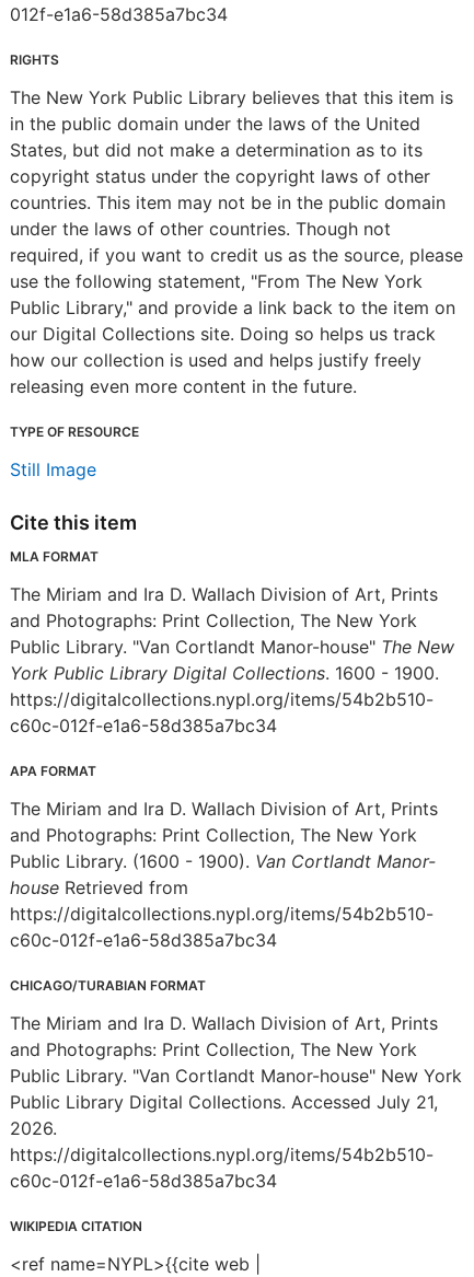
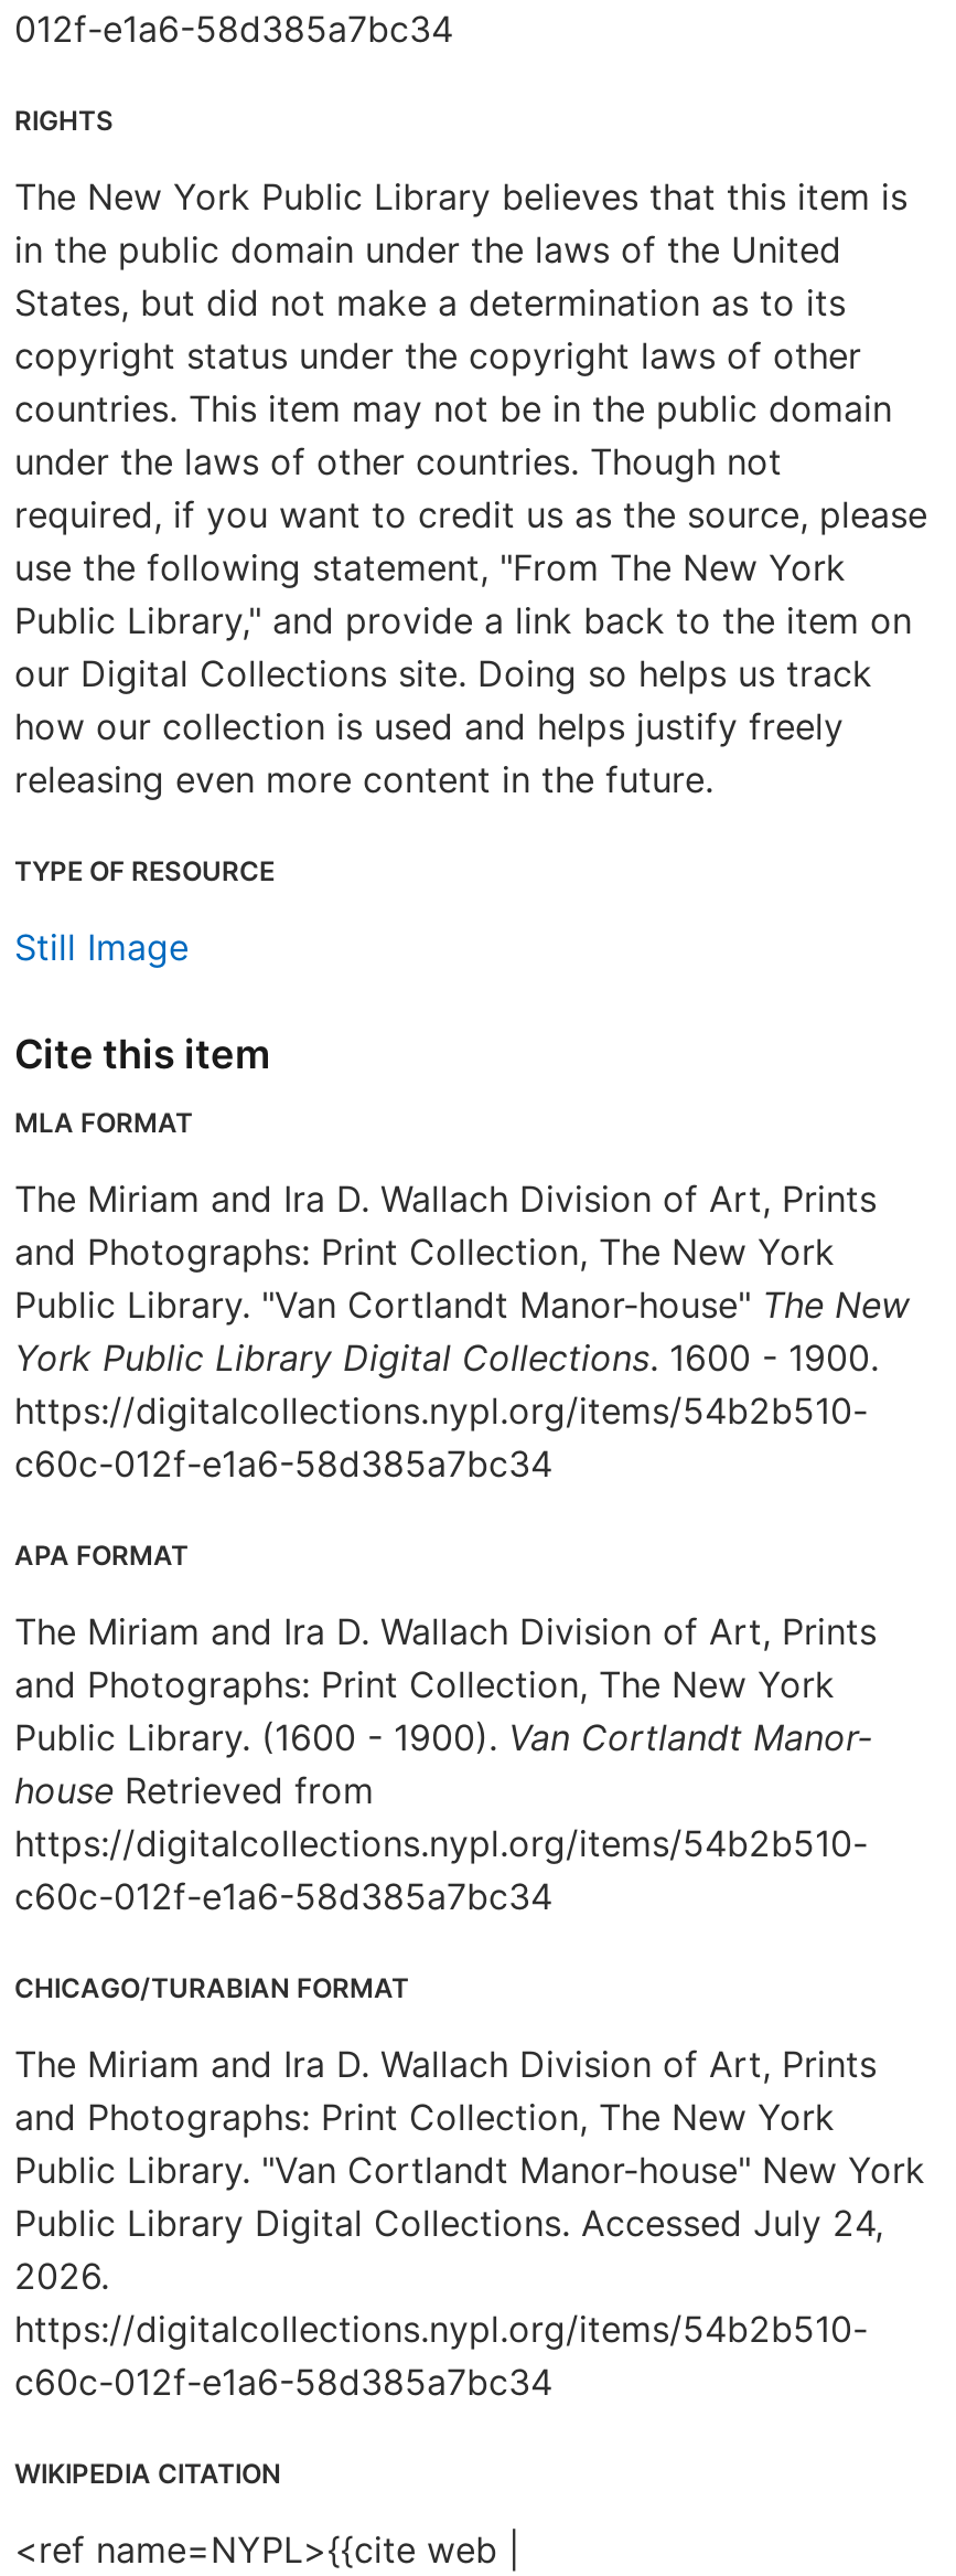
[10,1091,438,1113] Public Library Digital Collections. Accessed July 21, -> [14,2201,883,2245] Public Library Digital Collections. Accessed July 24,

